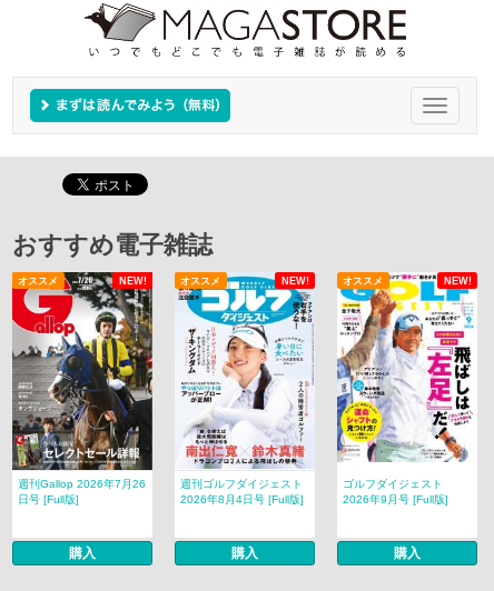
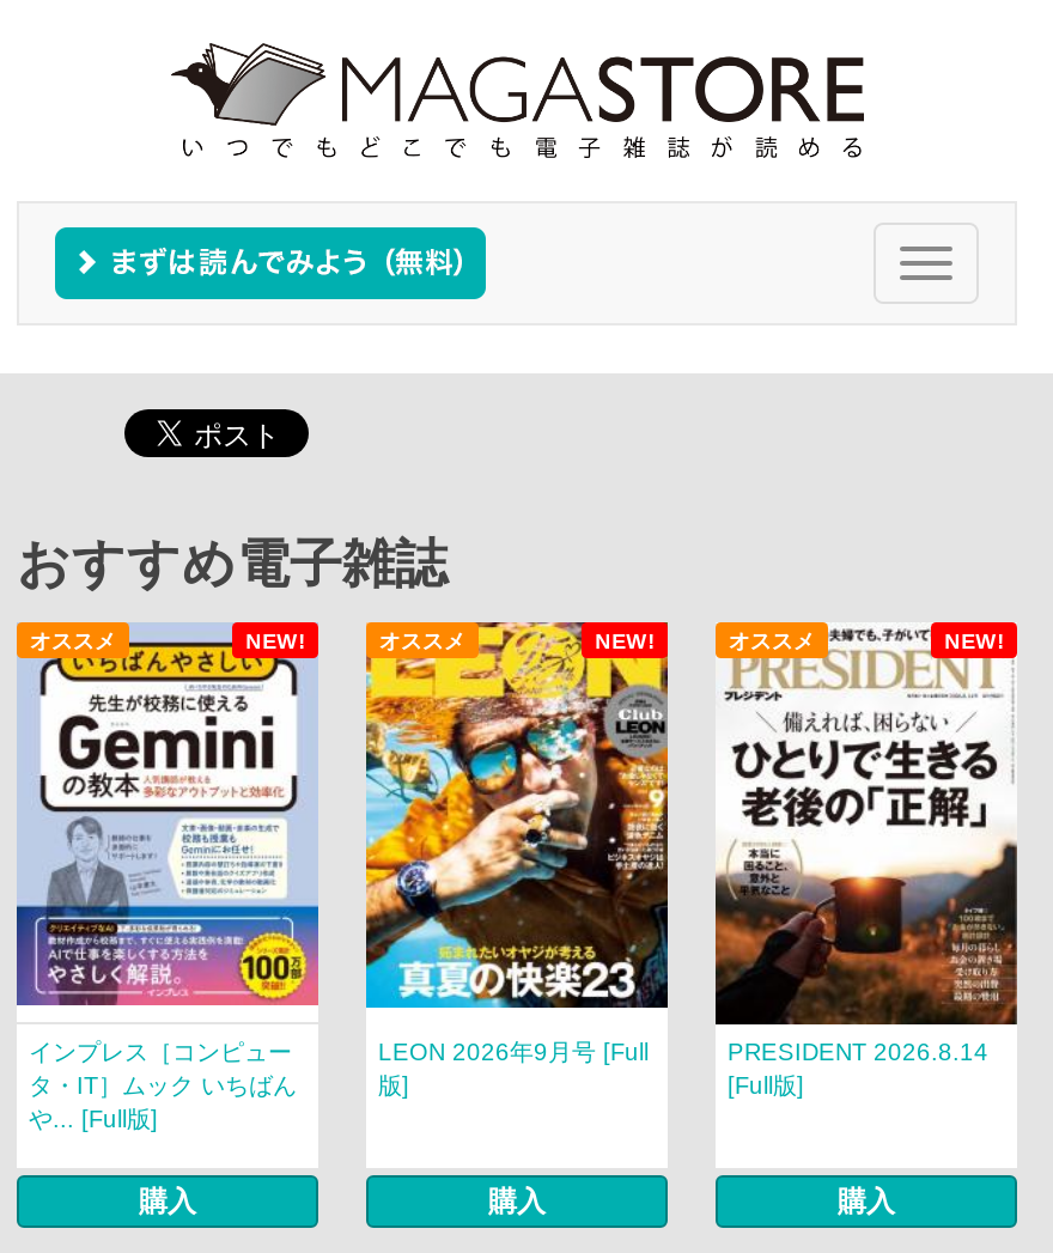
[11,271,154,505] [image] | 週刊Gallop 2026年7月26 | 日号 [Full版] -> [17,622,321,1131] [image] | インプレス［コンピュー | タ・IT］ムック いちばん | や... [Full版]
[175,272,315,505] [image] | 週刊ゴルフダイジェスト | 2026年8月4日号 [Full版] -> [364,620,670,1098] [image] | LEON 2026年9月号 [Full | 版]
[336,274,477,505] [image] | ゴルフダイジェスト | 2026年9月号 [Full版] -> [713,627,1019,1098] [image] | PRESIDENT 2026.8.14 | [Full版]

